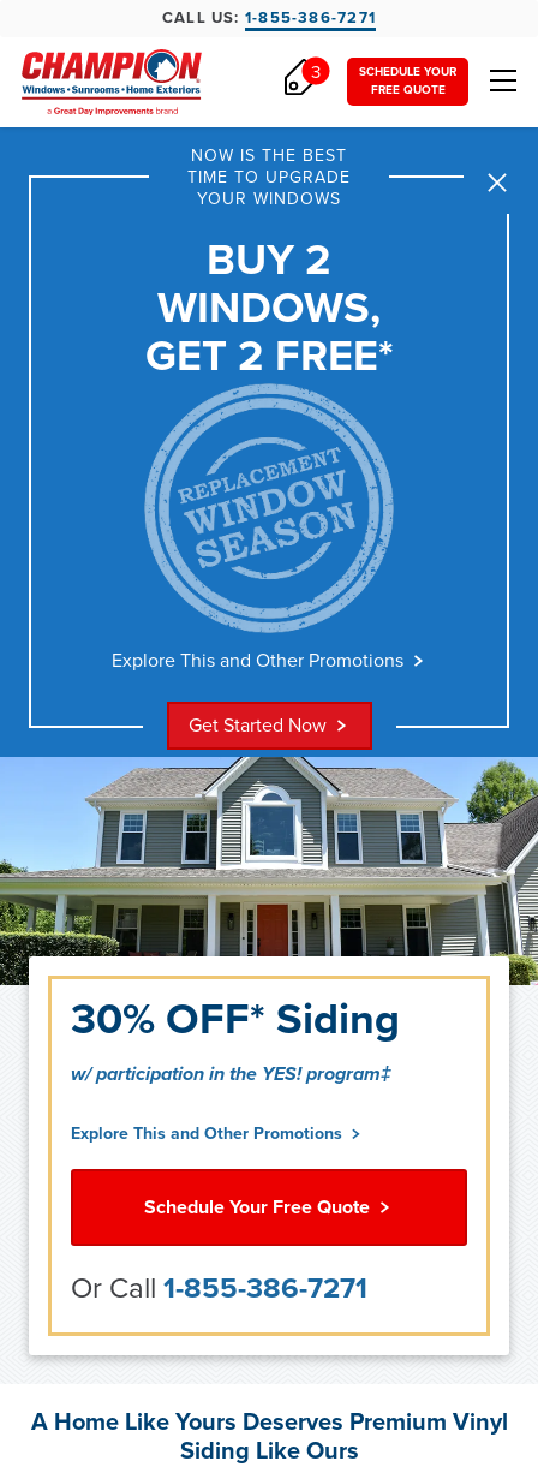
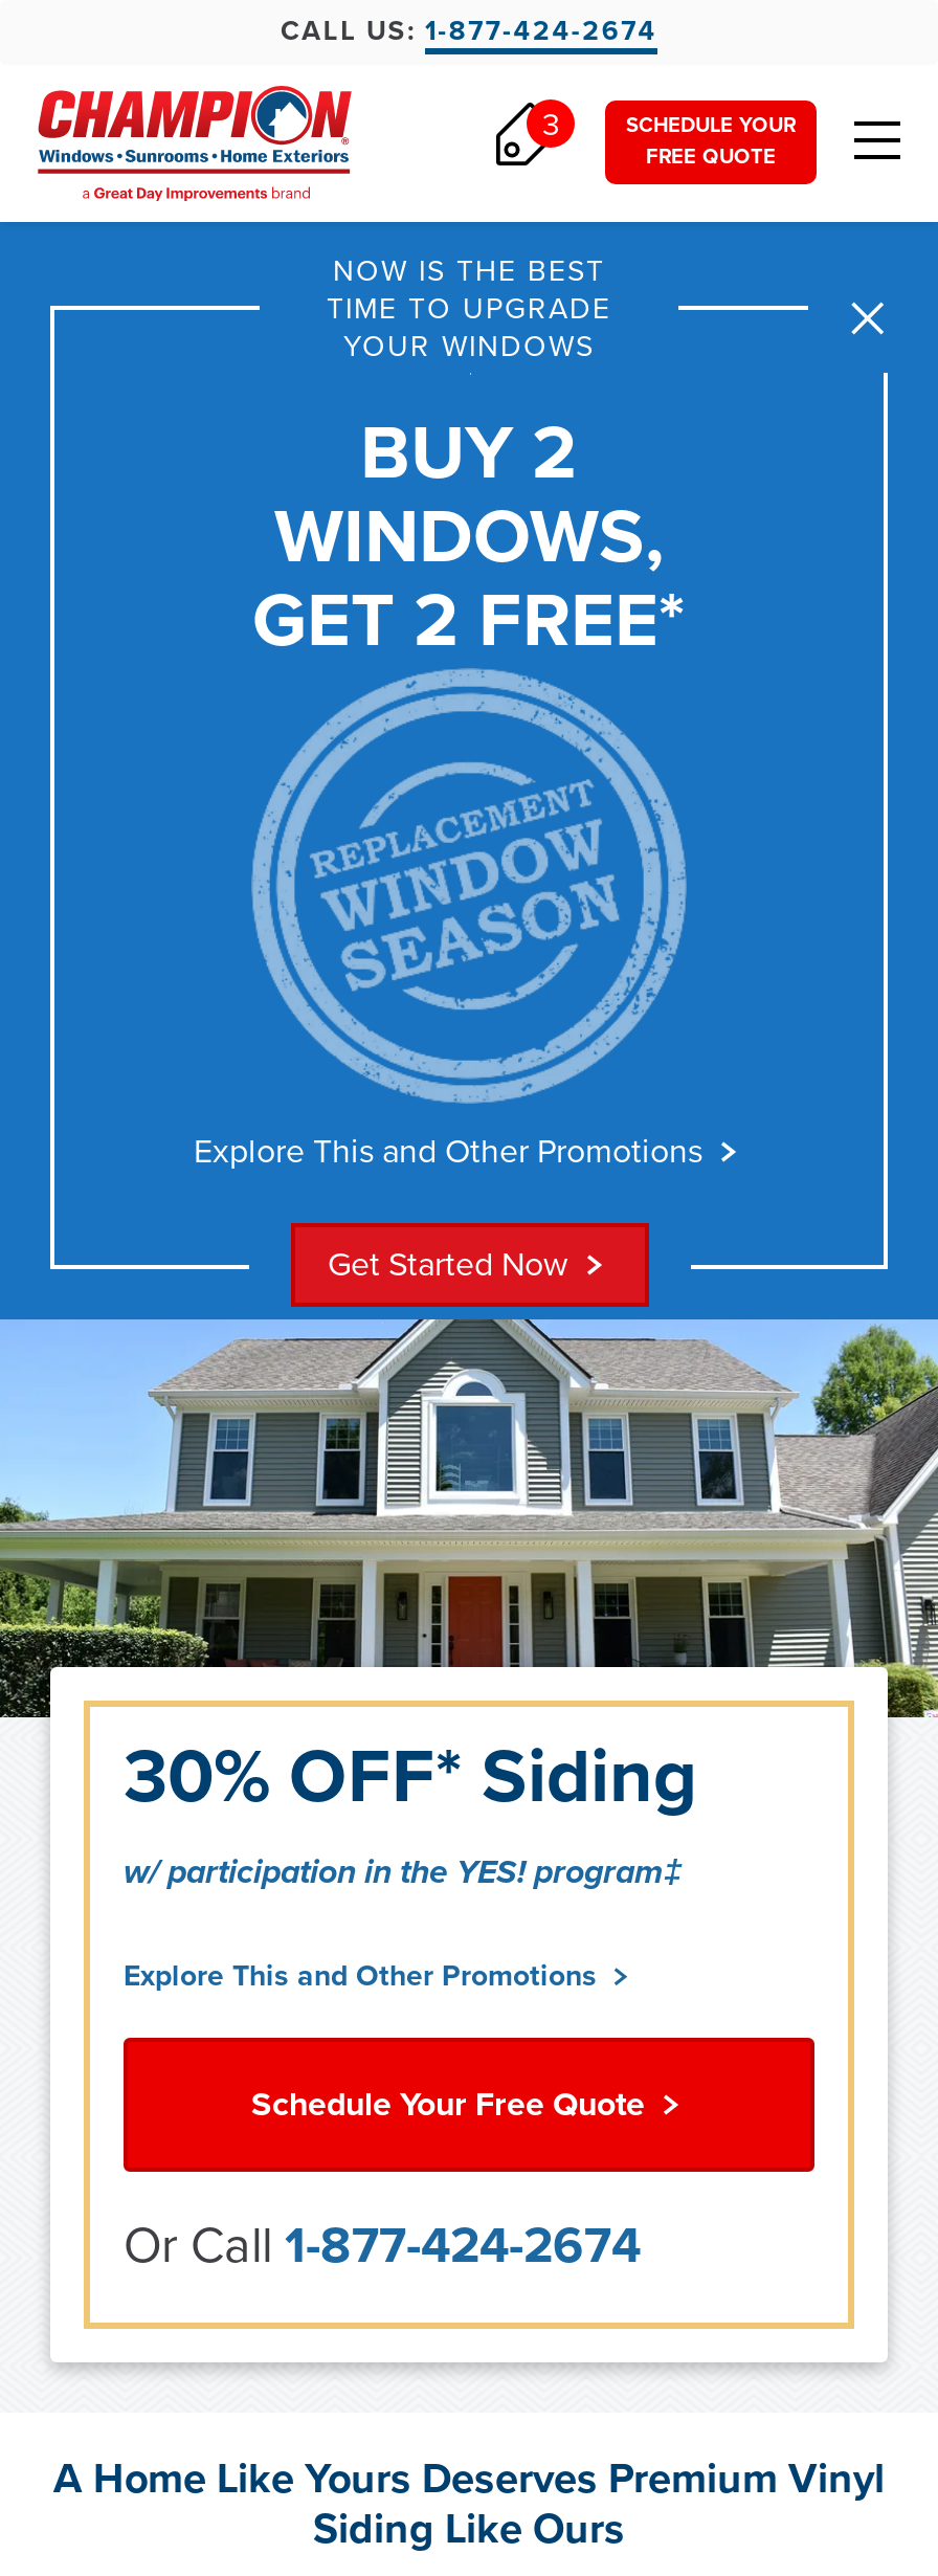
[162,8,376,28] CALL US: 1-855-386-7271 -> [281,15,657,48] CALL US: 1-877-424-2674
[71,1271,367,1305] Or Call 1-855-386-7271 -> [124,2215,641,2275] Or Call 1-877-424-2674

